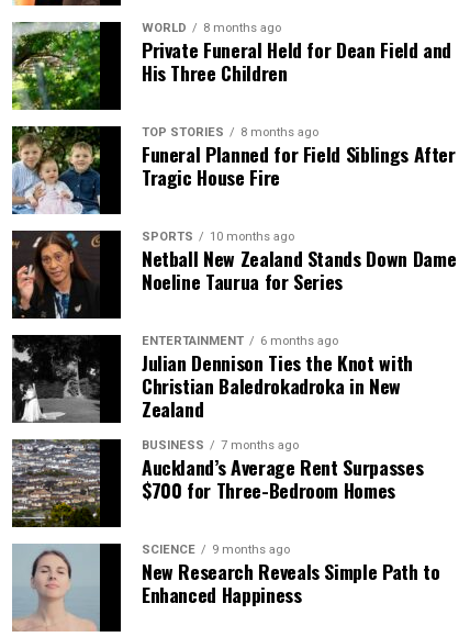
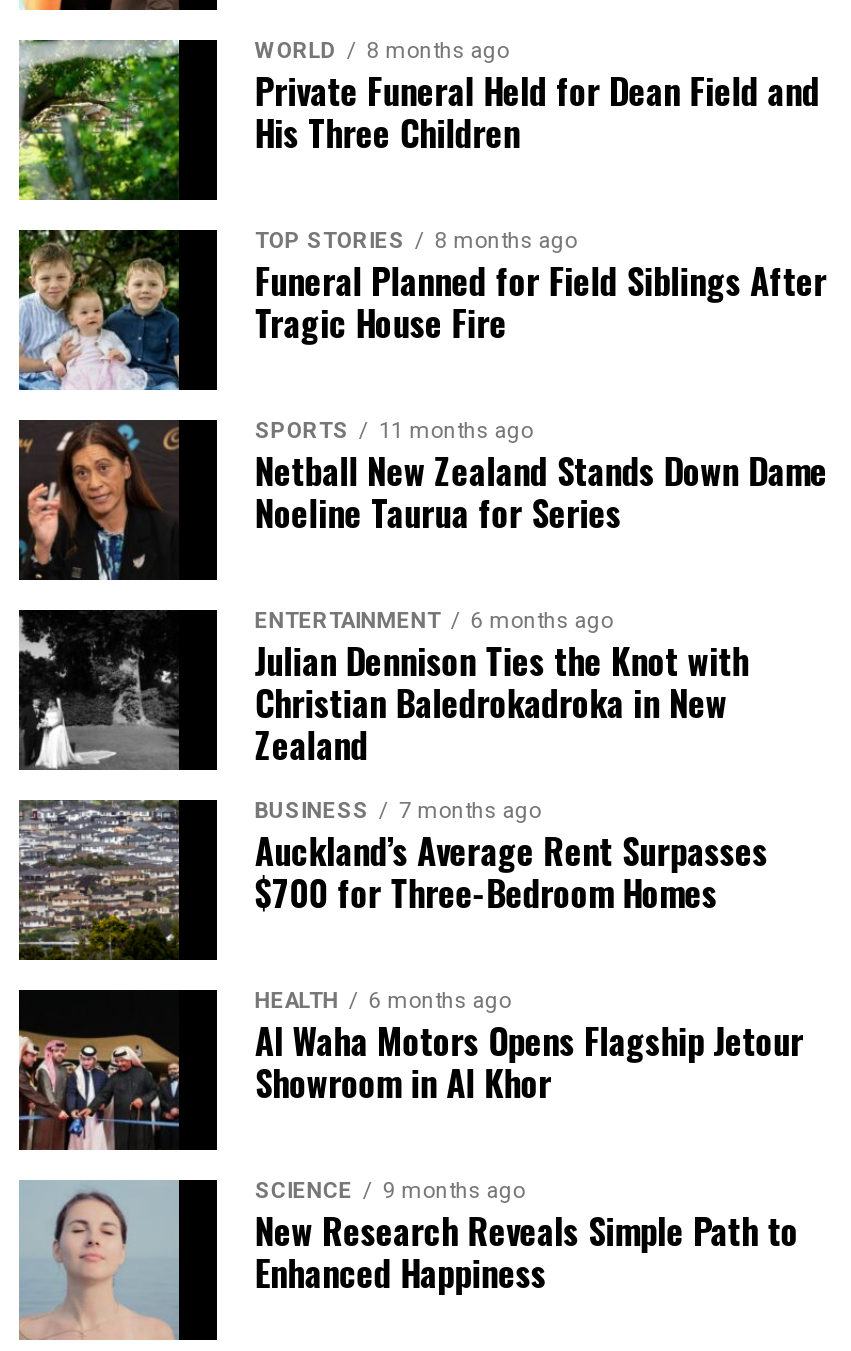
[142,230,294,244] SPORTS 10 months ago -> [255,418,533,444] SPORTS 11 months ago
none -> [19,988,803,1150] [image] | HEALTH | 6 months ago | Al Waha Motors Opens Flagship Jetour | Showroom in Al Khor

